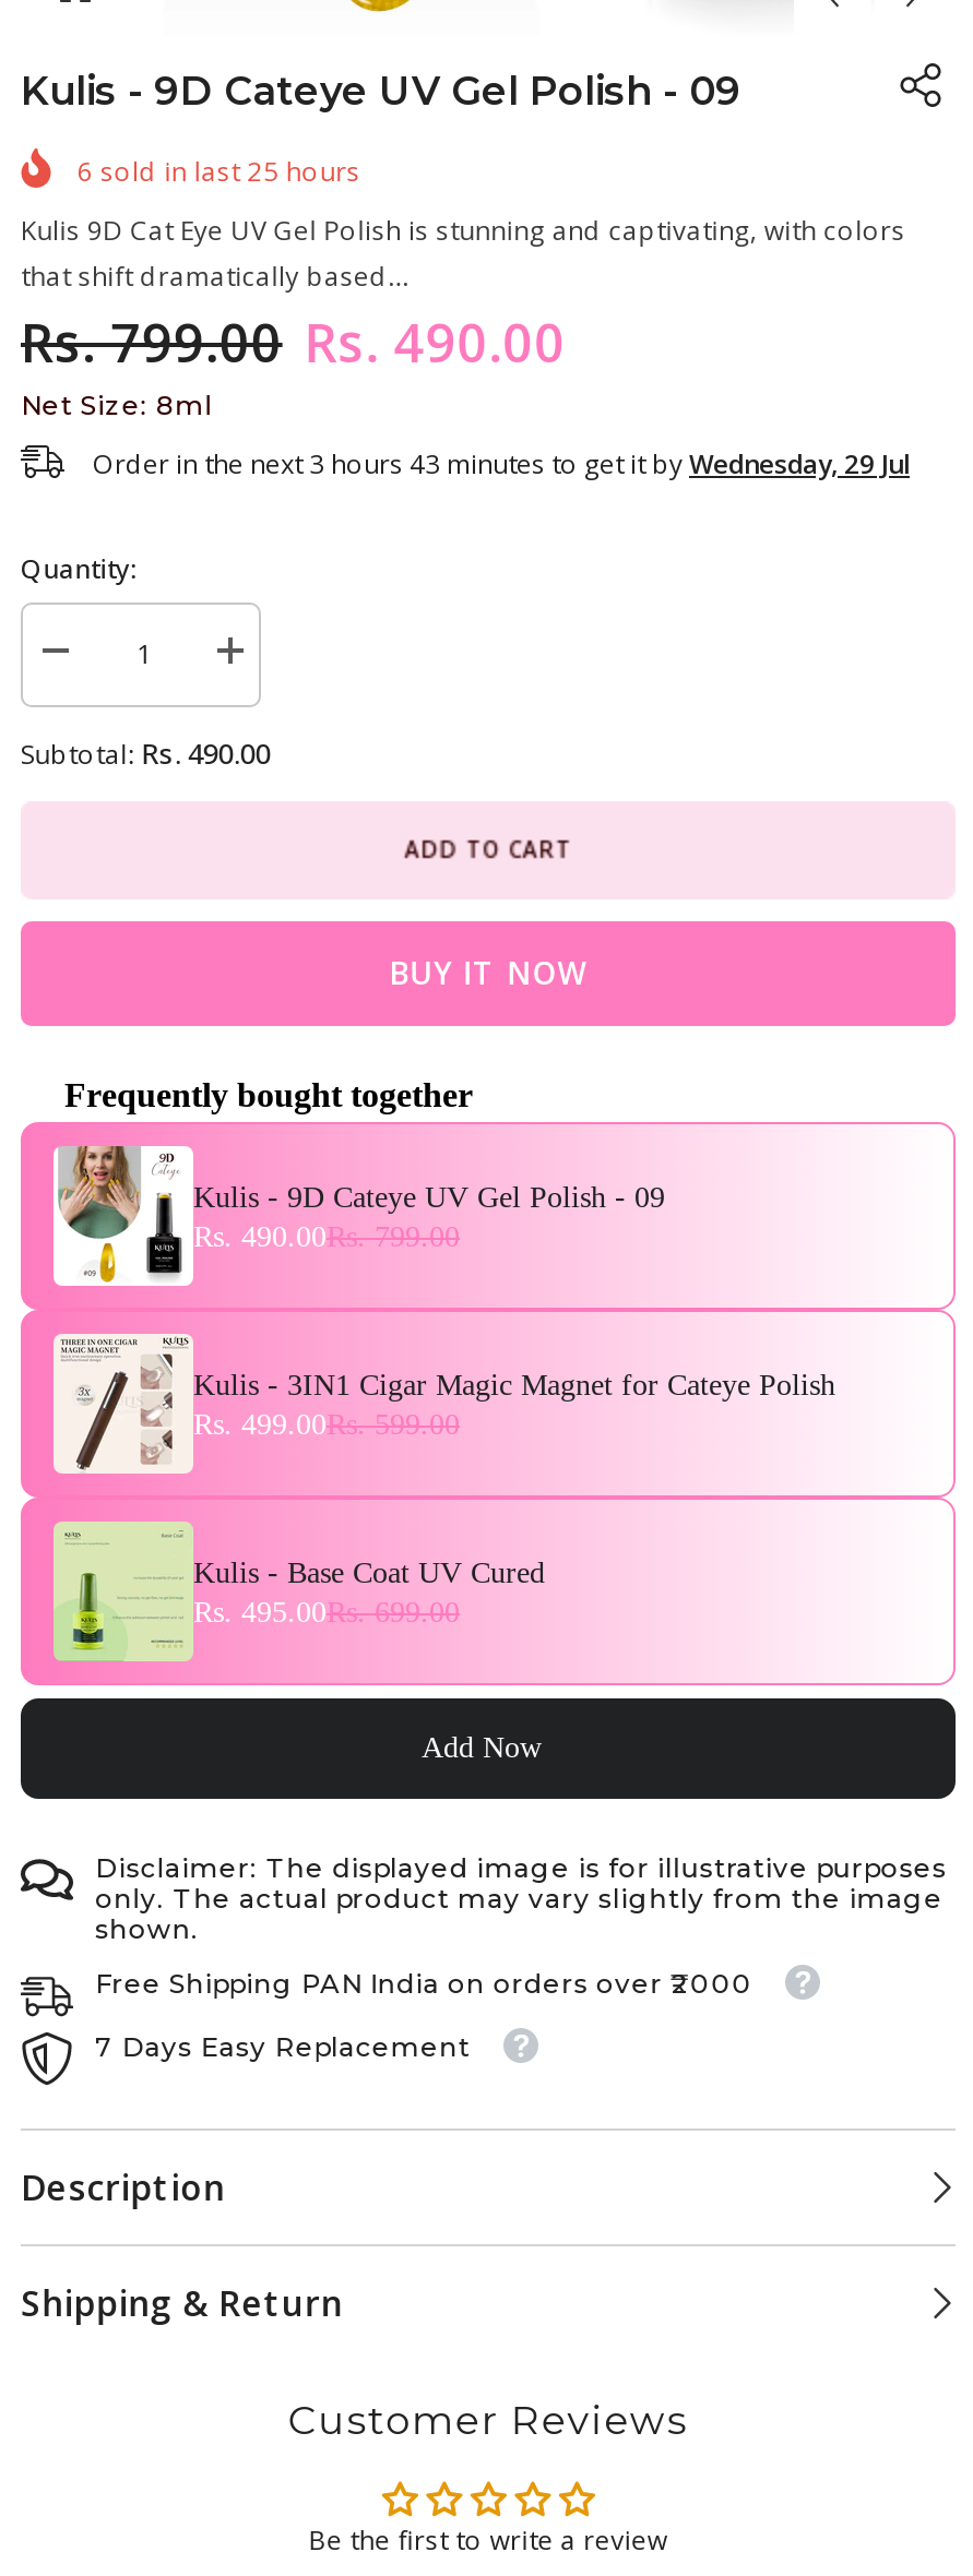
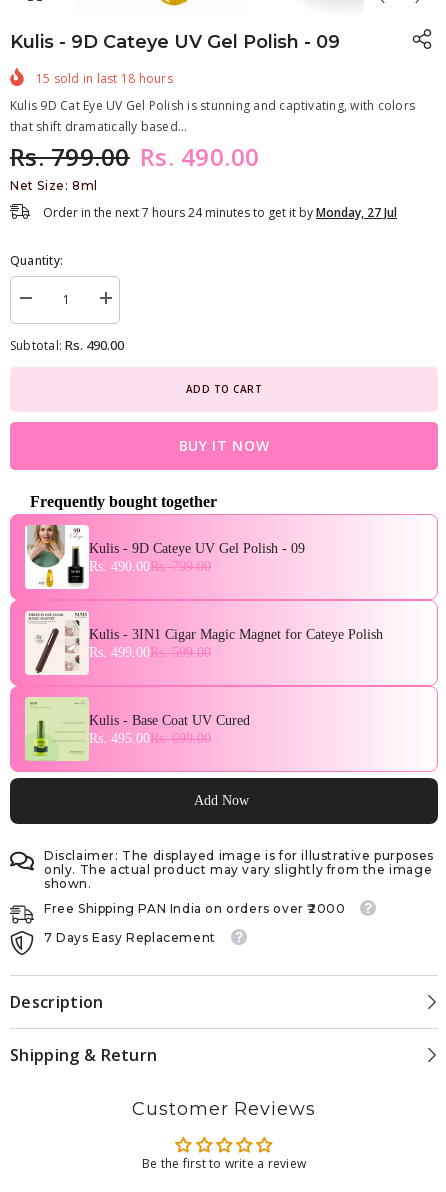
[78,152,361,189] 6 sold in last 25 hours -> [36,70,173,87] 15 sold in last 18 hours
[93,445,910,482] Order in the next 3 hours 43 minutes to get it by Wednesday, 29 Jul -> [43,204,397,221] Order in the next 7 hours 24 minutes to get it by Monday, 27 Jul

